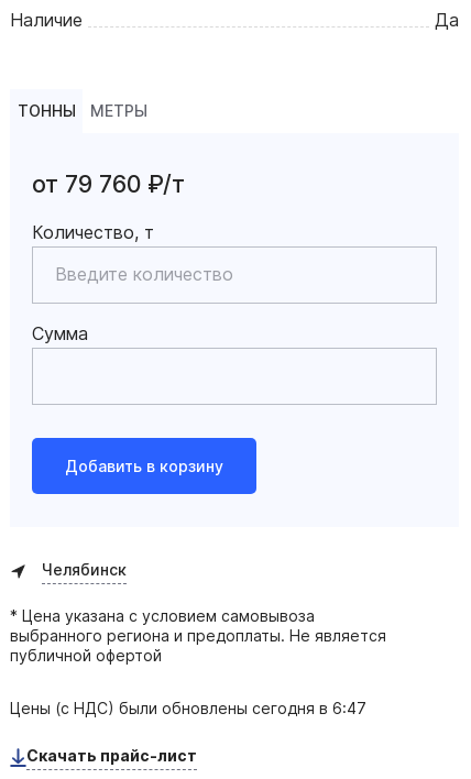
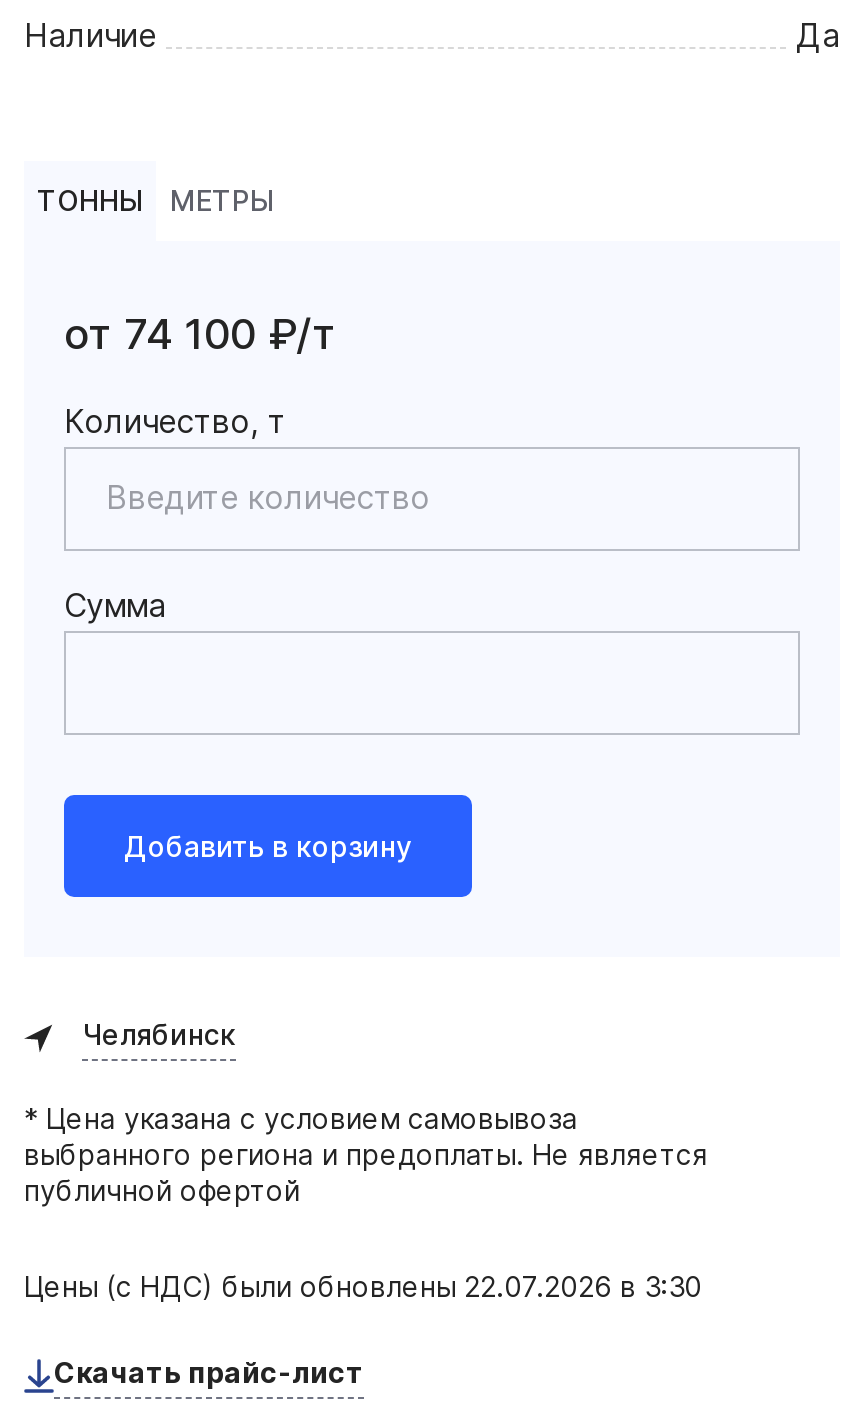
[32,170,185,198] от 79 760 ₽/т -> [64,308,336,358] от 74 100 ₽/т
[10,698,366,717] Цены (с НДС) были обновлены сегодня в 6:47 -> [24,1268,702,1302] Цены (с НДС) были обновлены 22.07.2026 в 3:30

